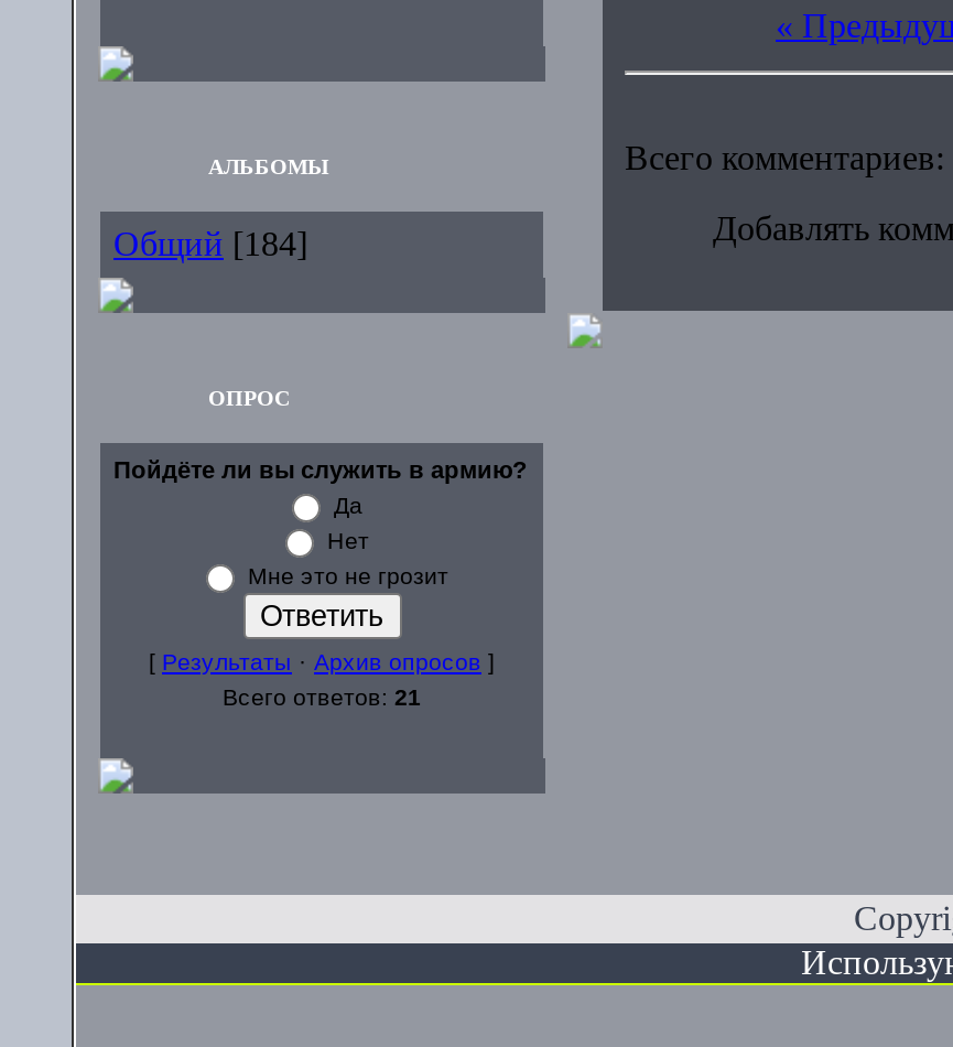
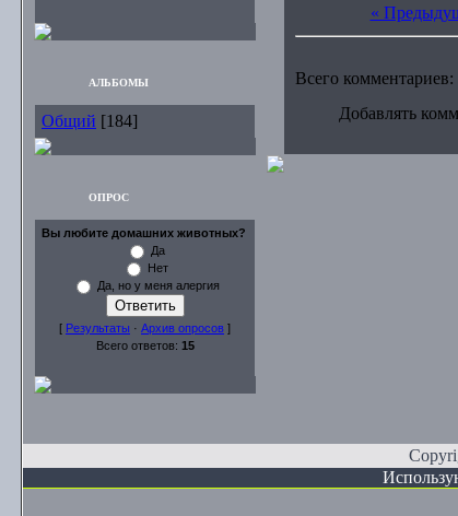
[113,456,528,483] Пойдёте ли вы служить в армию? -> [42,226,246,239] Вы любите домашних животных?
[248,562,448,589] Мне это не грозит -> [97,279,219,292] Да, но у меня алергия
[223,683,421,710] Всего ответов: 21 -> [96,339,194,352] Всего ответов: 15

